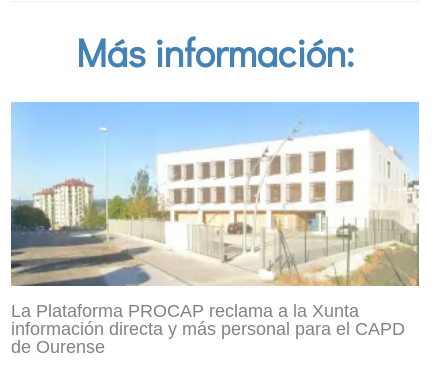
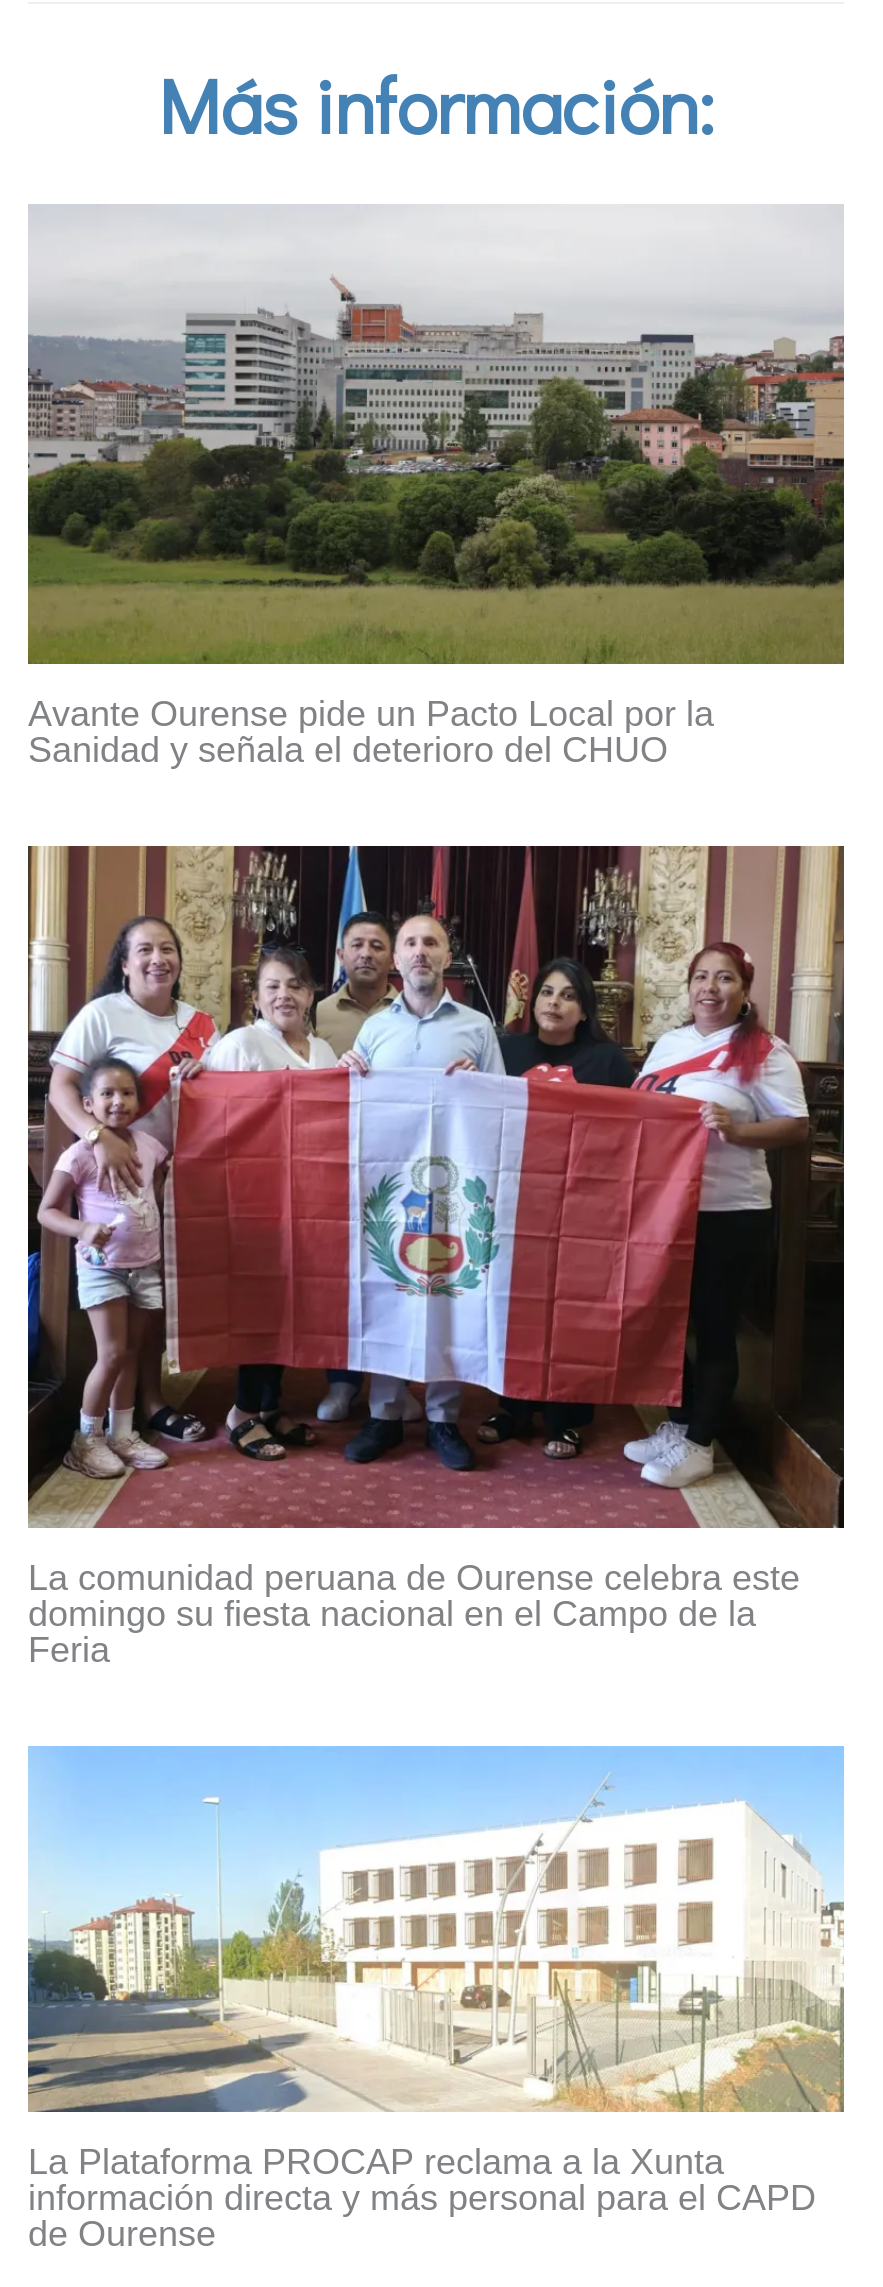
none -> [26,206,846,769] [image] | Avante Ourense pide un Pacto Local por la | Sanidad y señala el deterioro del CHUO
none -> [26,844,846,1669] [image] | La comunidad peruana de Ourense celebra este | domingo su fiesta nacional en el Campo de la | Feria

